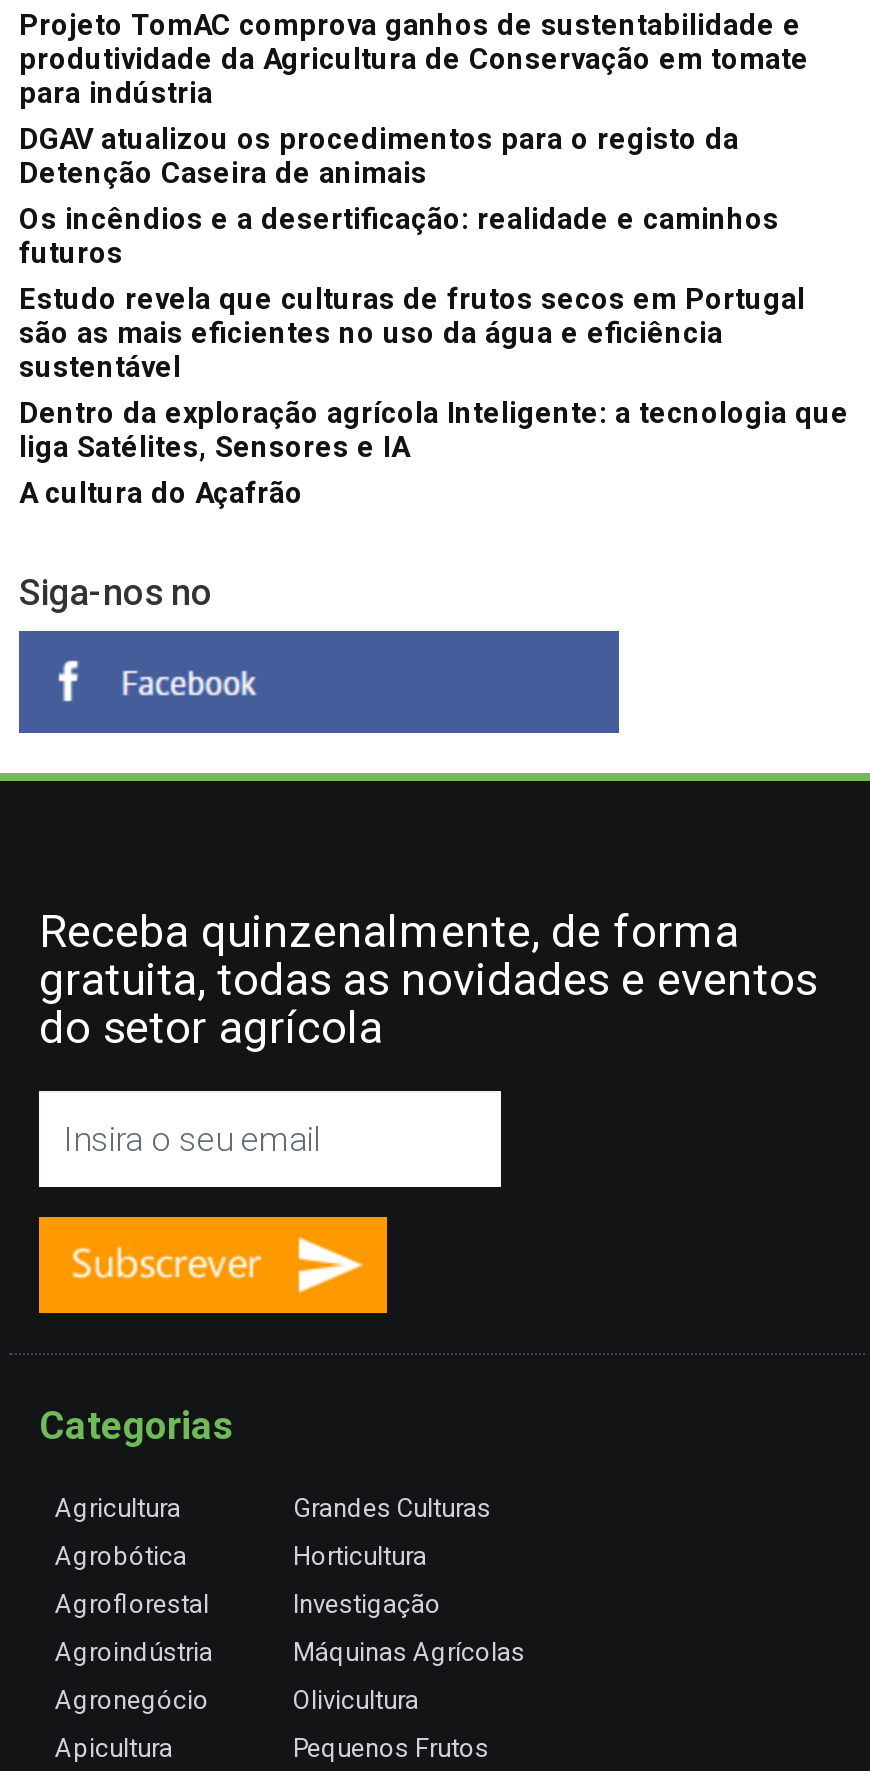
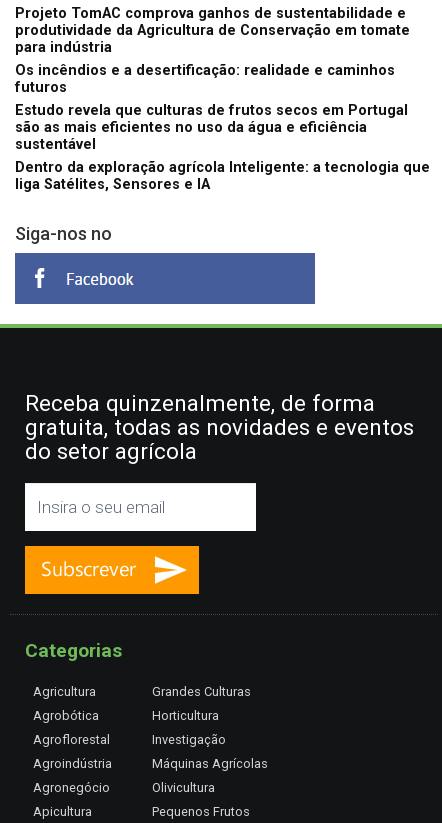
[19,122,739,190] DGAV atualizou os procedimentos para o registo da | Detenção Caseira de animais -> none
[19,476,303,510] A cultura do Açafrão -> none

